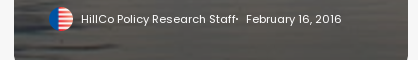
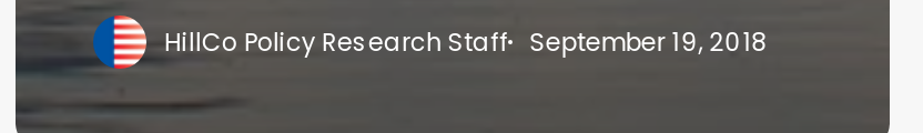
[81,11,342,27] HillCo Policy Research Staff February 16, 2016 -> [164,24,769,60] HillCo Policy Research Staff September 19, 2018

